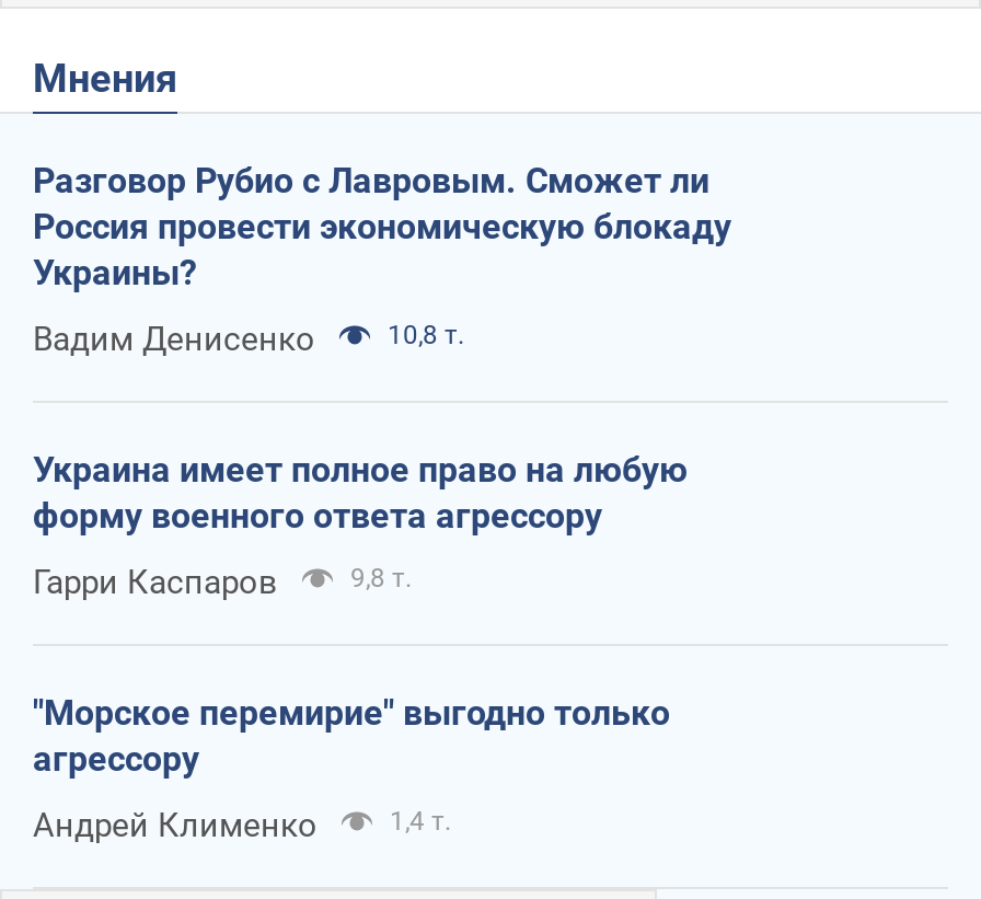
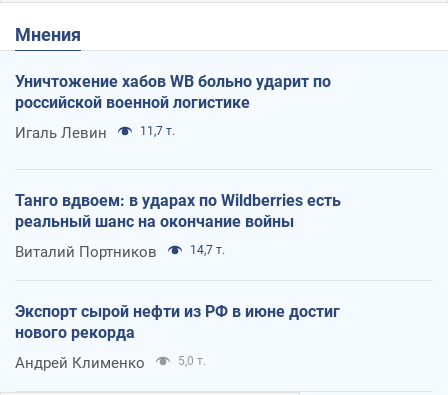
[33,159,731,292] Разговор Рубио с Лавровым. Сможет ли | Россия провести экономическую блокаду | Украины? -> [15,71,331,111] Уничтожение хабов WB больно ударит по | российской военной логистике
[33,319,464,358] Вадим Денисенко | 10,8 т. -> [15,123,175,141] Игаль Левин | 11,7 т.
[33,448,688,535] Украина имеет полное право на любую | форму военного ответа агрессору -> [15,190,341,230] Танго вдвоем: в ударах по Wildberries есть | реальный шанс на окончание войны
[33,562,412,601] Гарри Каспаров | 9,8 т. -> [15,242,225,260] Виталий Портников | 14,7 т.
[33,691,670,779] "Морское перемирие" выгодно только | агрессору -> [15,301,340,341] Экспорт сырой нефти из РФ в июне достиг | нового рекорда
[390,805,451,835] 1,4 т. -> [178,353,206,367] 5,0 т.

